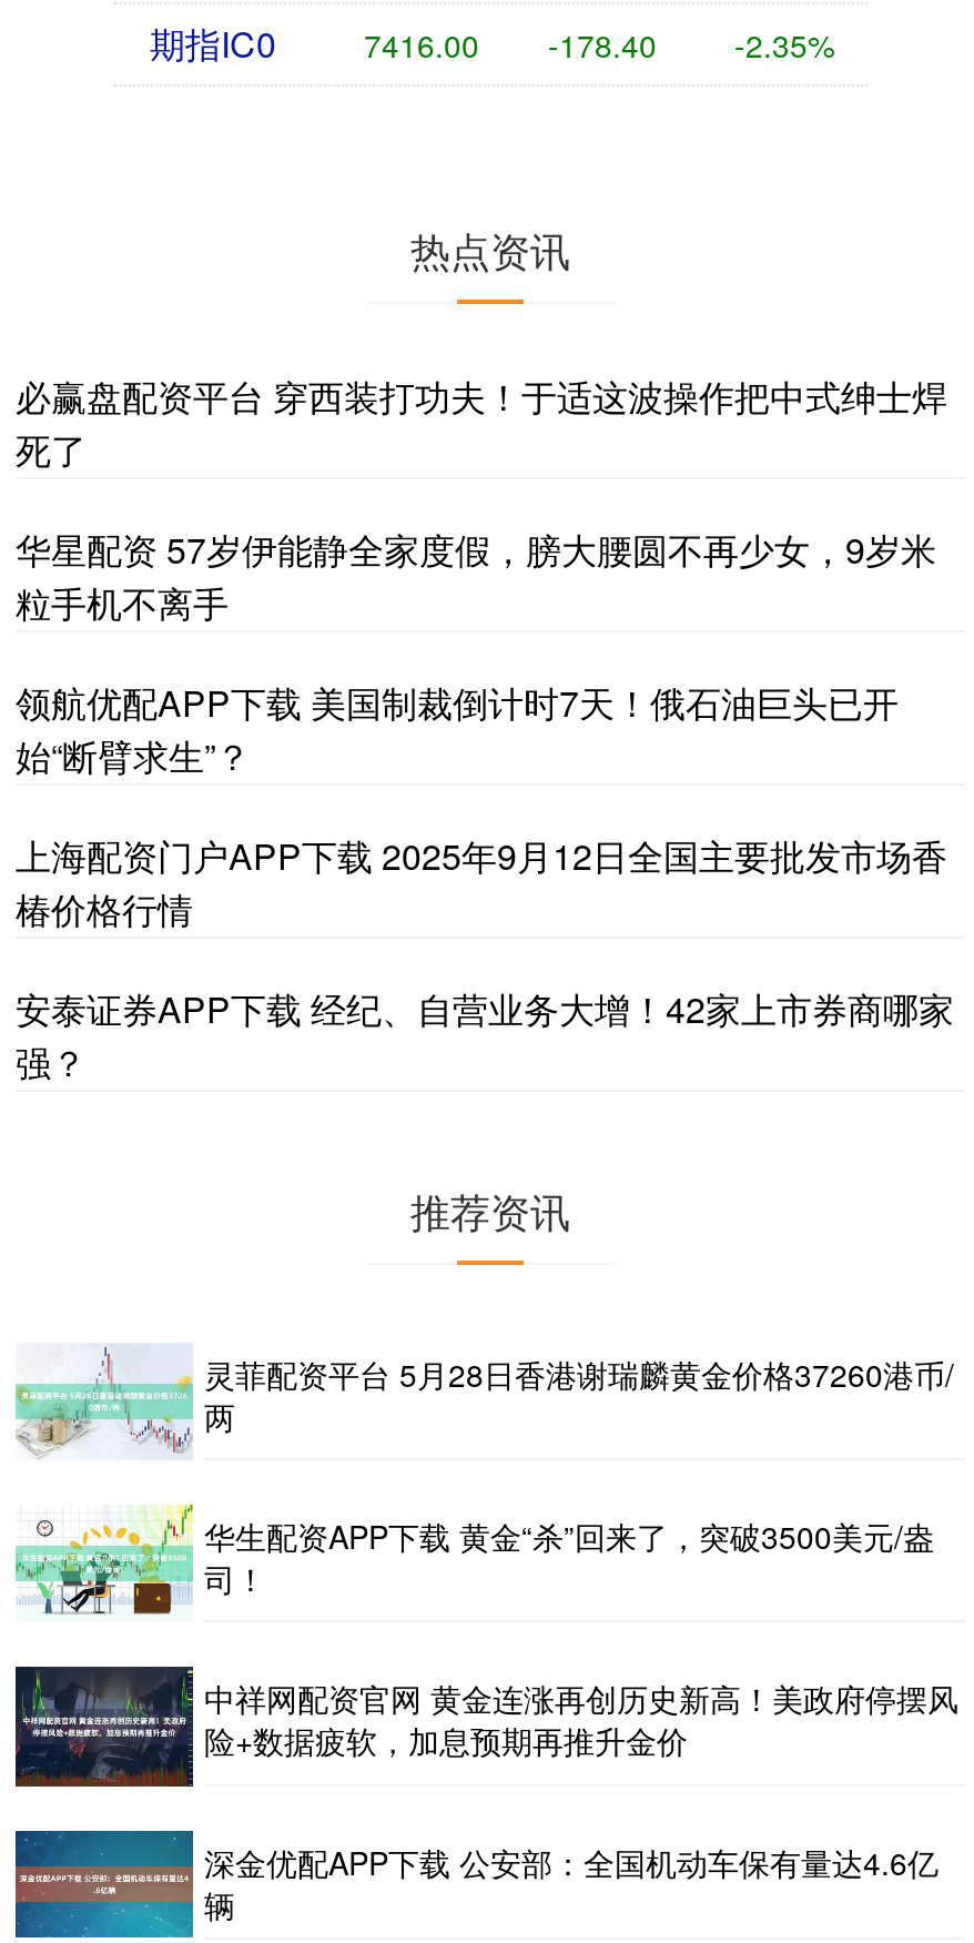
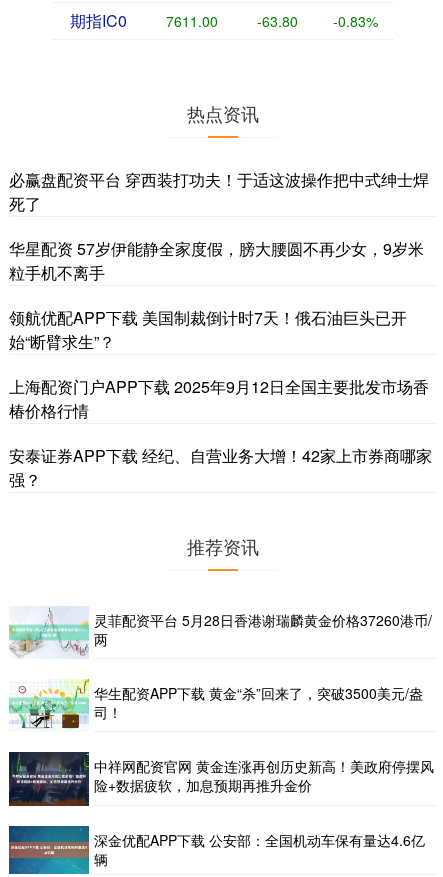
[364,22,479,66] 7416.00 -> [166,11,218,31] 7611.00
[548,22,657,66] -178.40 -> [257,11,298,31] -63.80
[734,22,834,66] -2.35% -> [333,11,378,31] -0.83%

